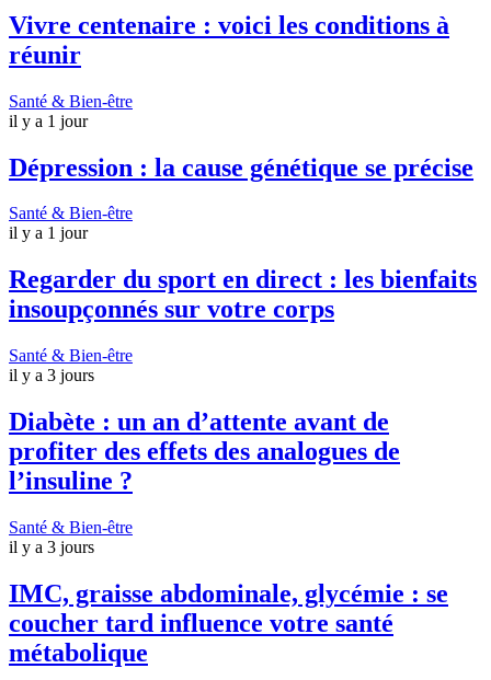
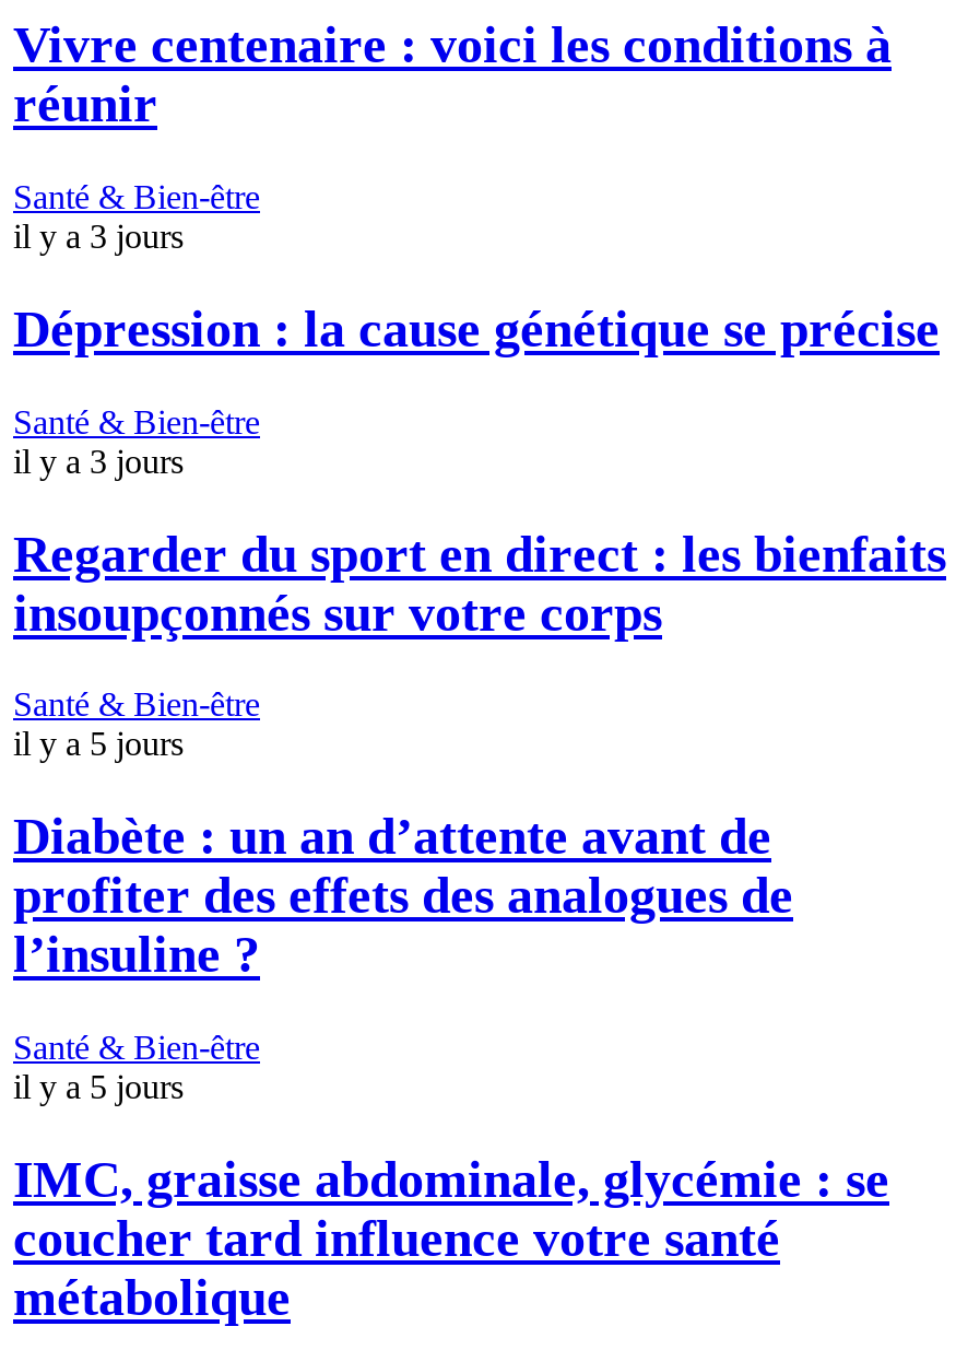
[9,111,88,130] il y a 1 jour -> [13,217,184,254] il y a 3 jours
[9,224,88,242] il y a 1 jour -> [13,441,184,479] il y a 3 jours
[9,366,94,385] il y a 3 jours -> [13,725,184,762] il y a 5 jours
[9,538,94,556] il y a 3 jours -> [13,1068,184,1105] il y a 5 jours

